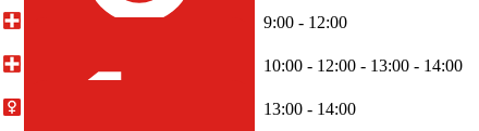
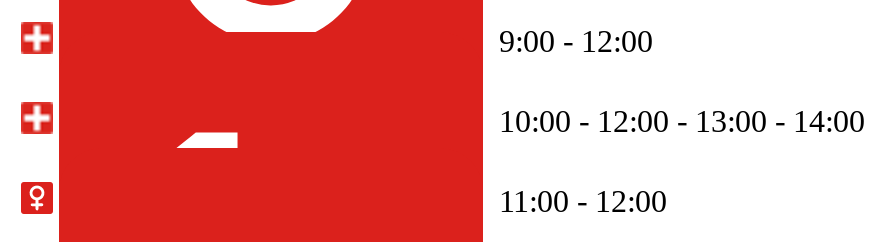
[263,99,356,118] 13:00 - 14:00 -> [499,183,667,217] 11:00 - 12:00

